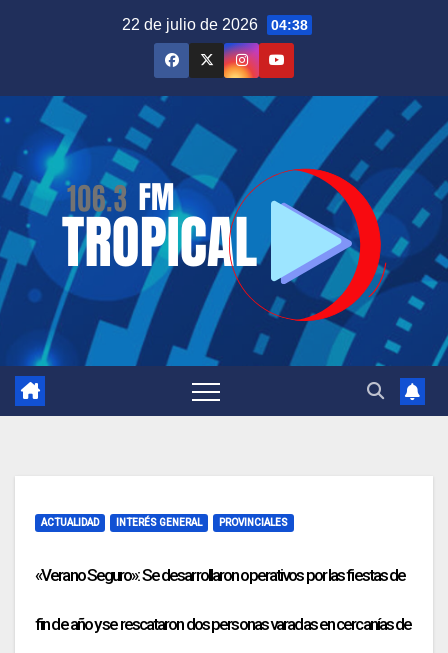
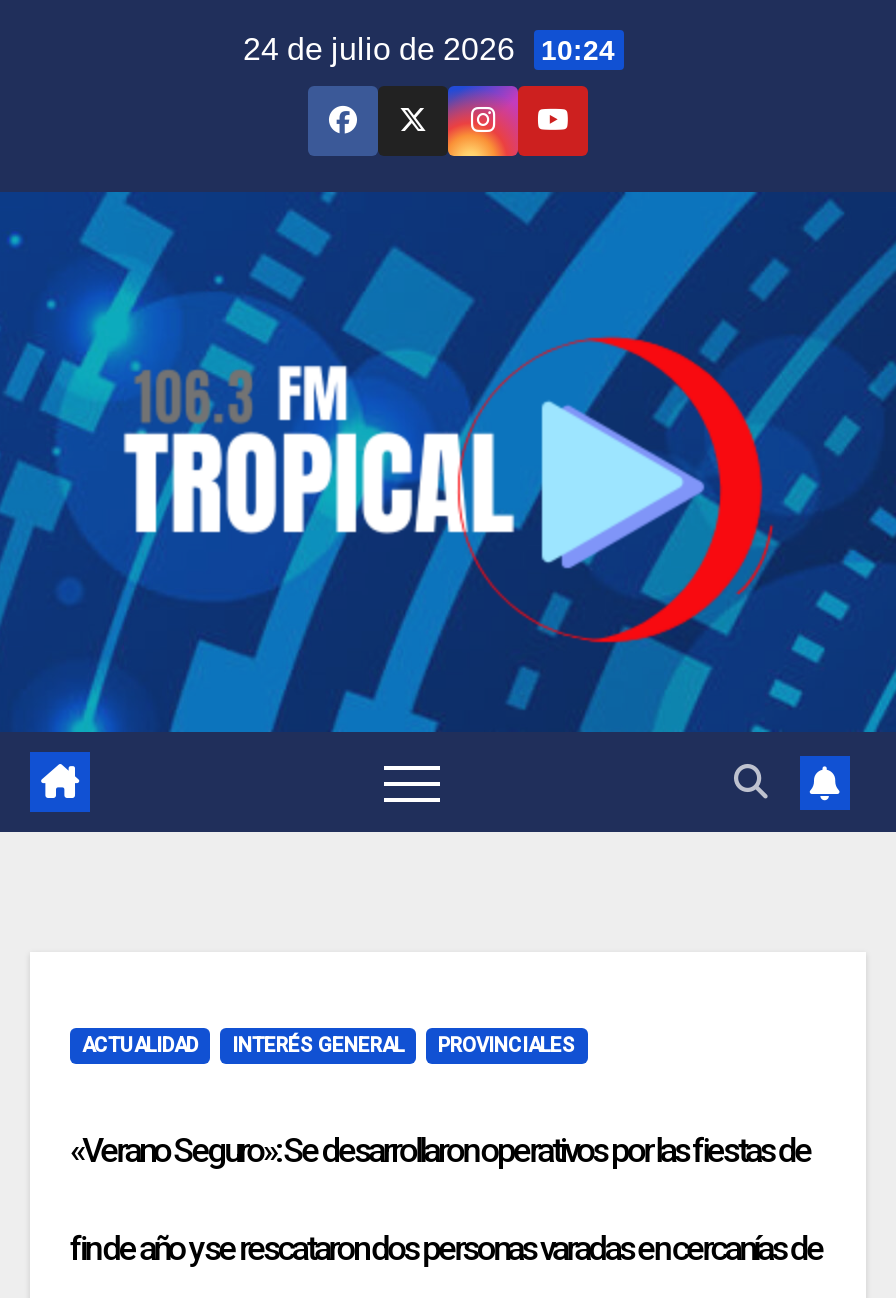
[121,16,307,33] 22 de julio de 2026 04:38 -> [243,32,615,66] 24 de julio de 2026 10:24

